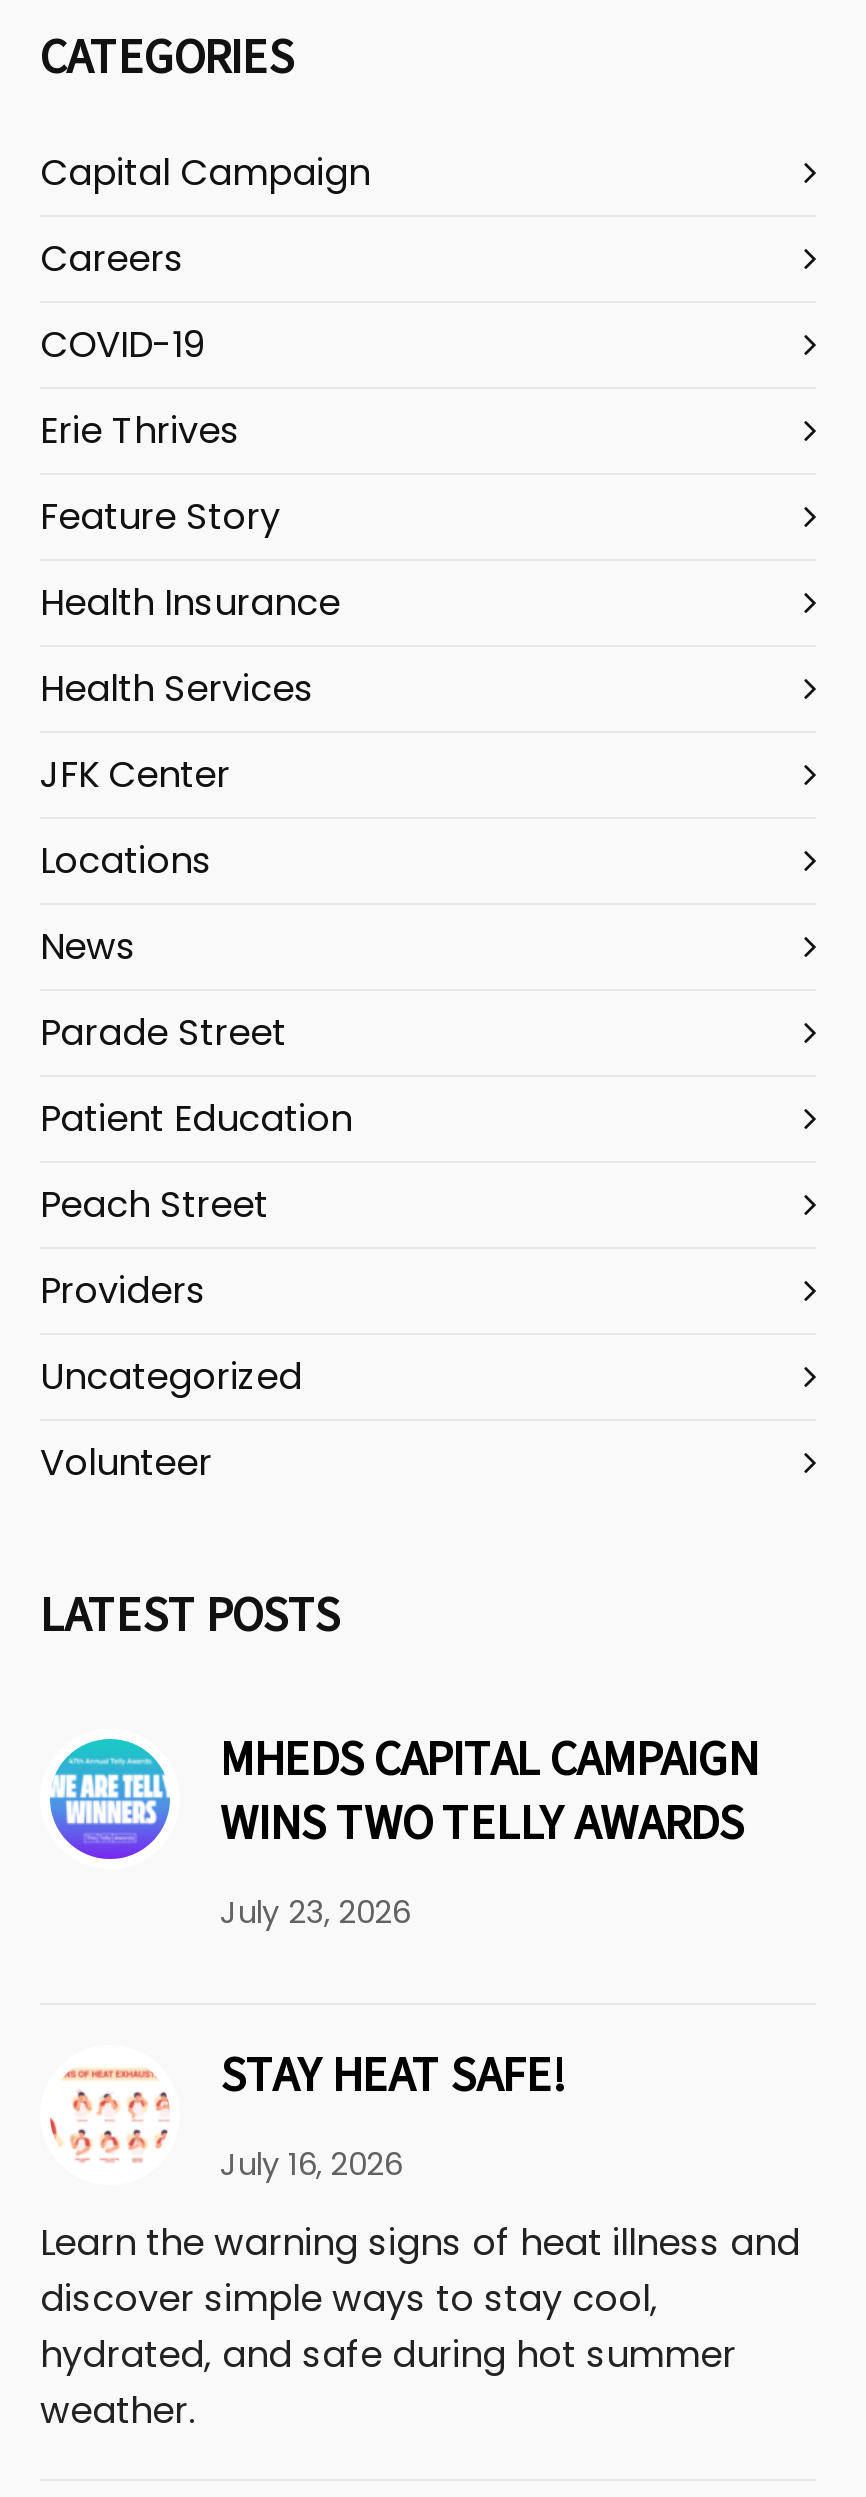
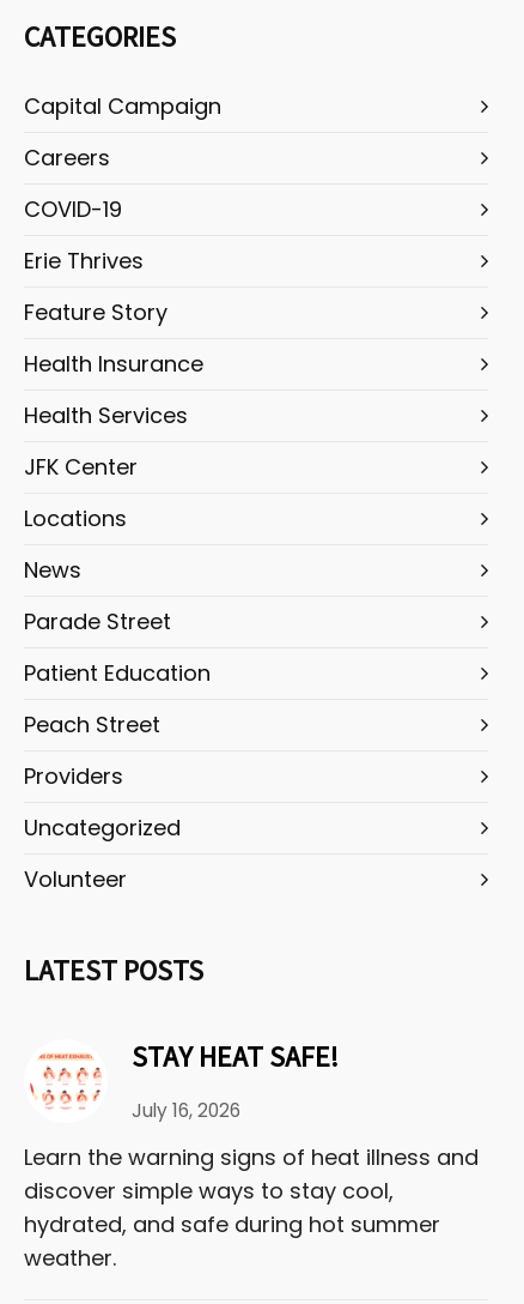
[48,1725,758,1933] [image] | MHEDS CAPITAL CAMPAIGN | WINS TWO TELLY AWARDS | July 23, 2026 -> none

